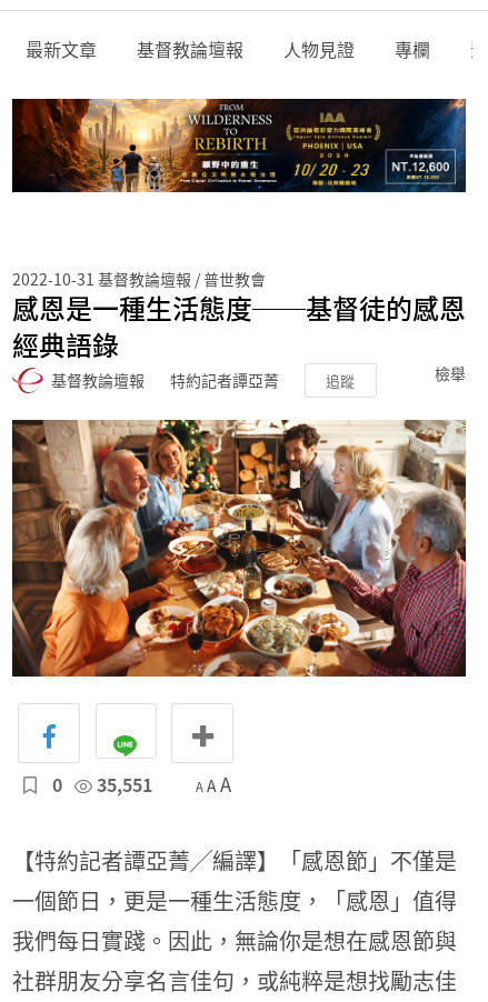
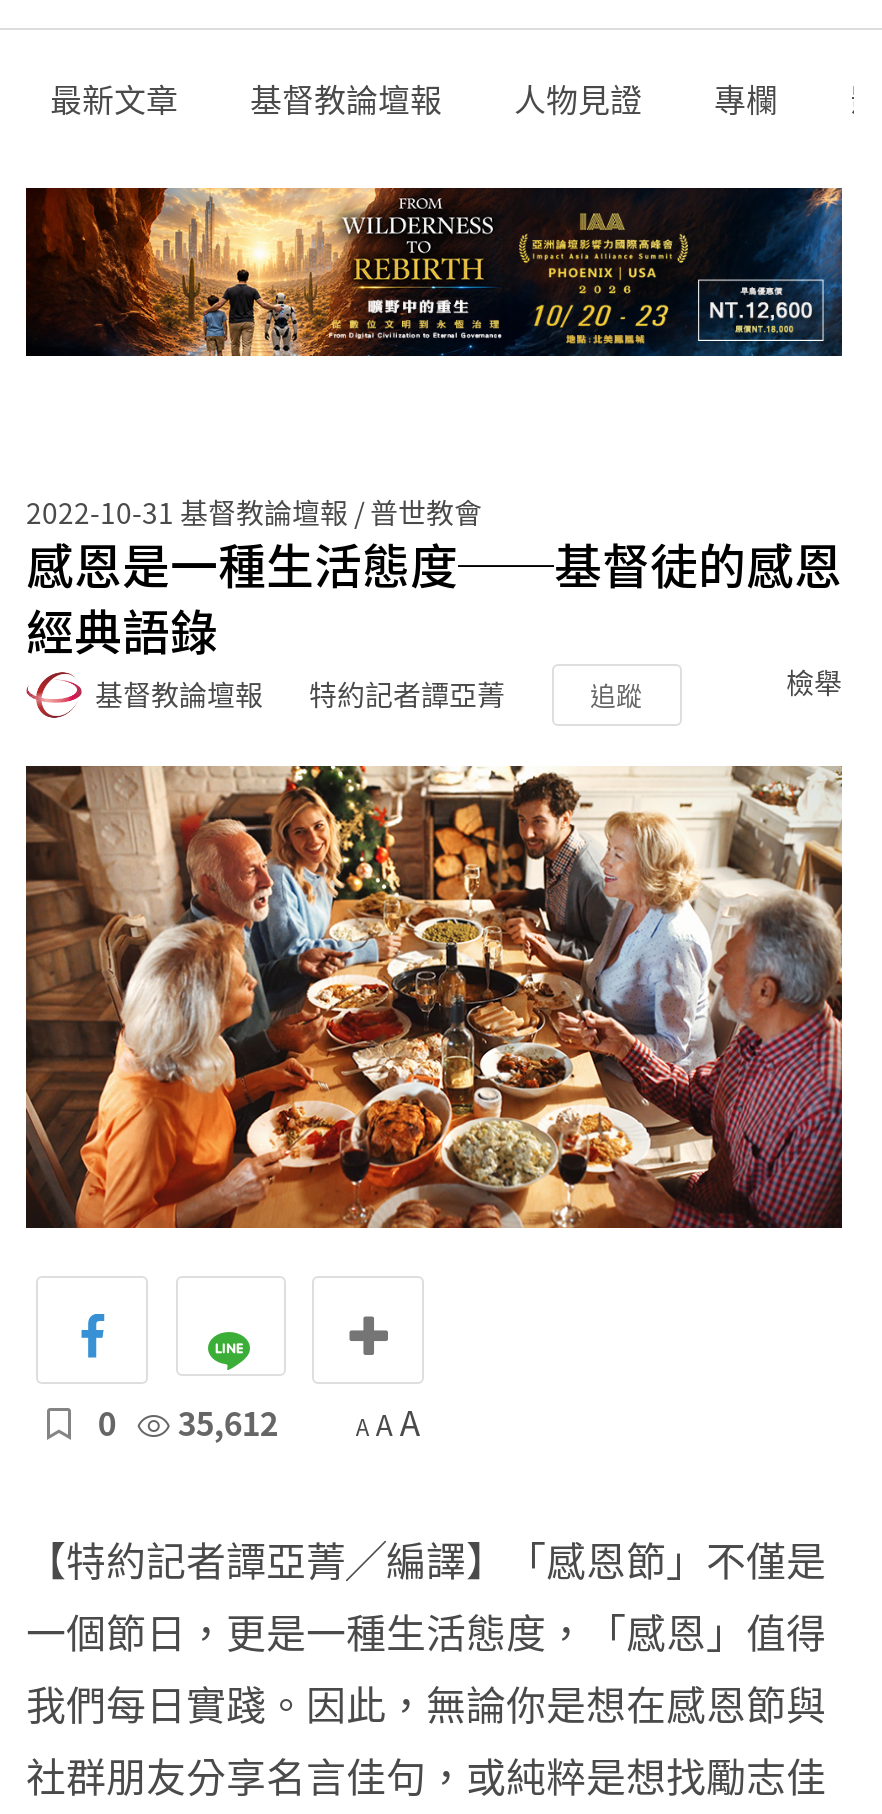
[48,770,231,797] 0 35,551 A A A -> [90,1397,420,1445] 0 35,612 A A A

